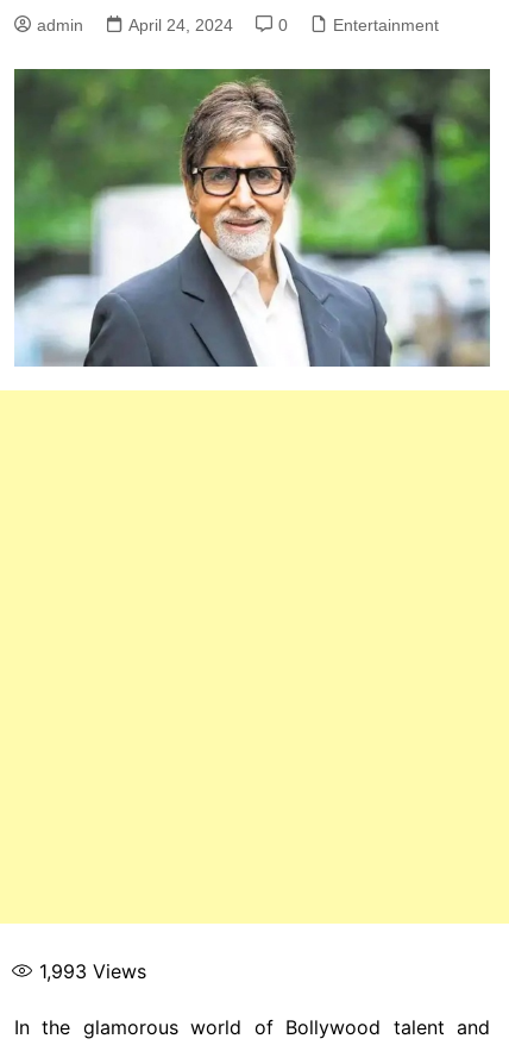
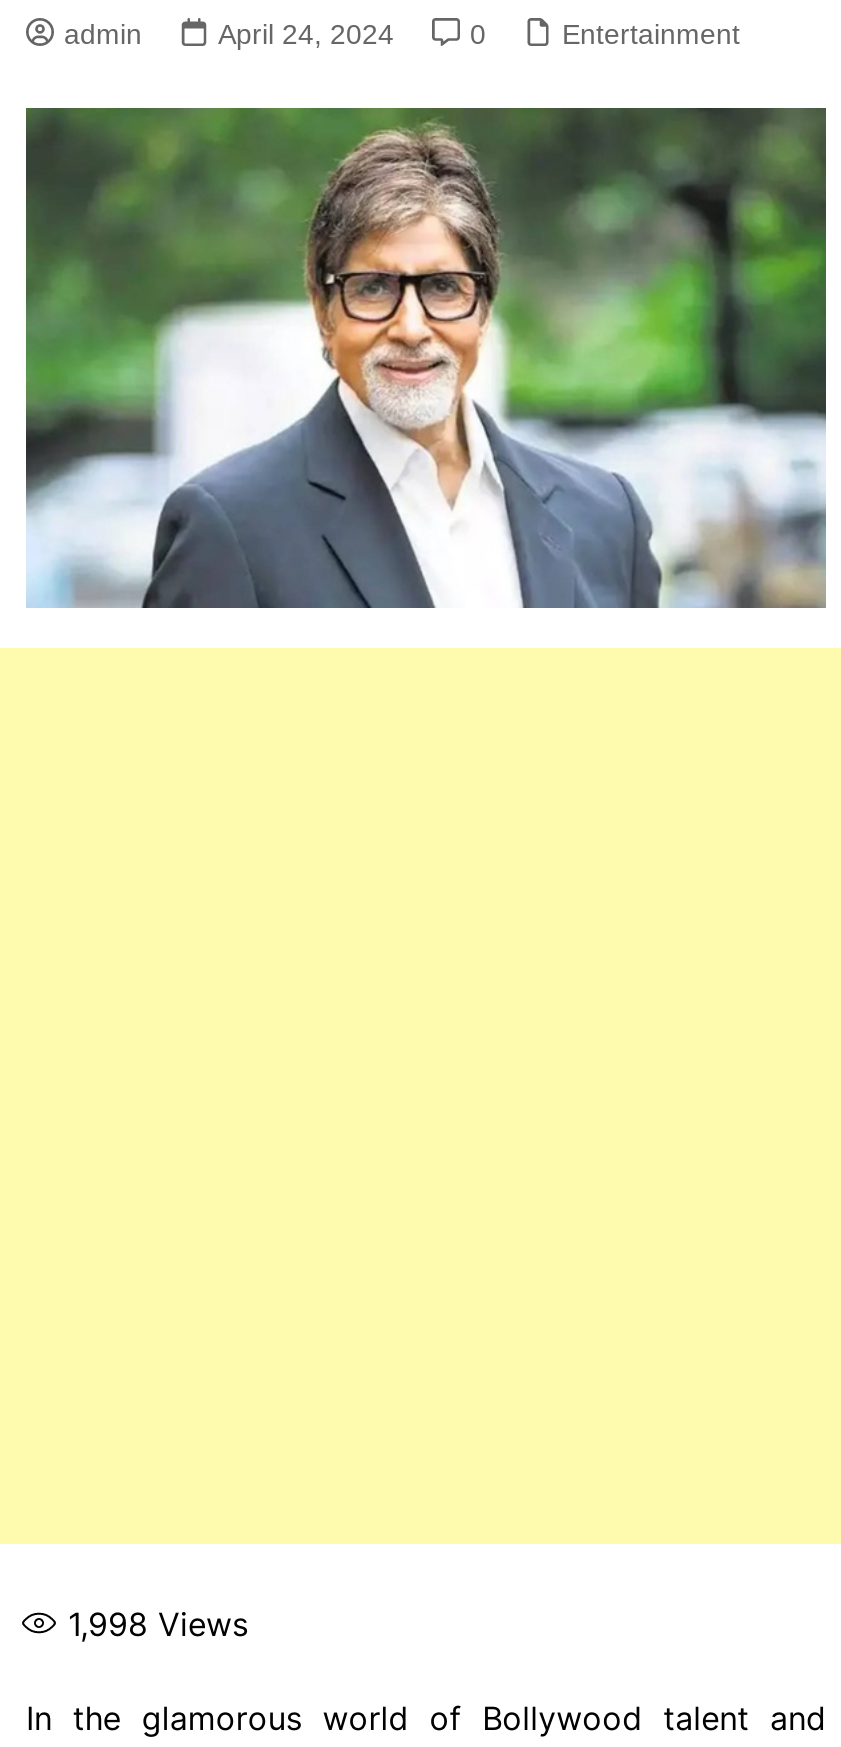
[39,959,146,983] 1,993 Views -> [68,1604,248,1644] 1,998 Views

